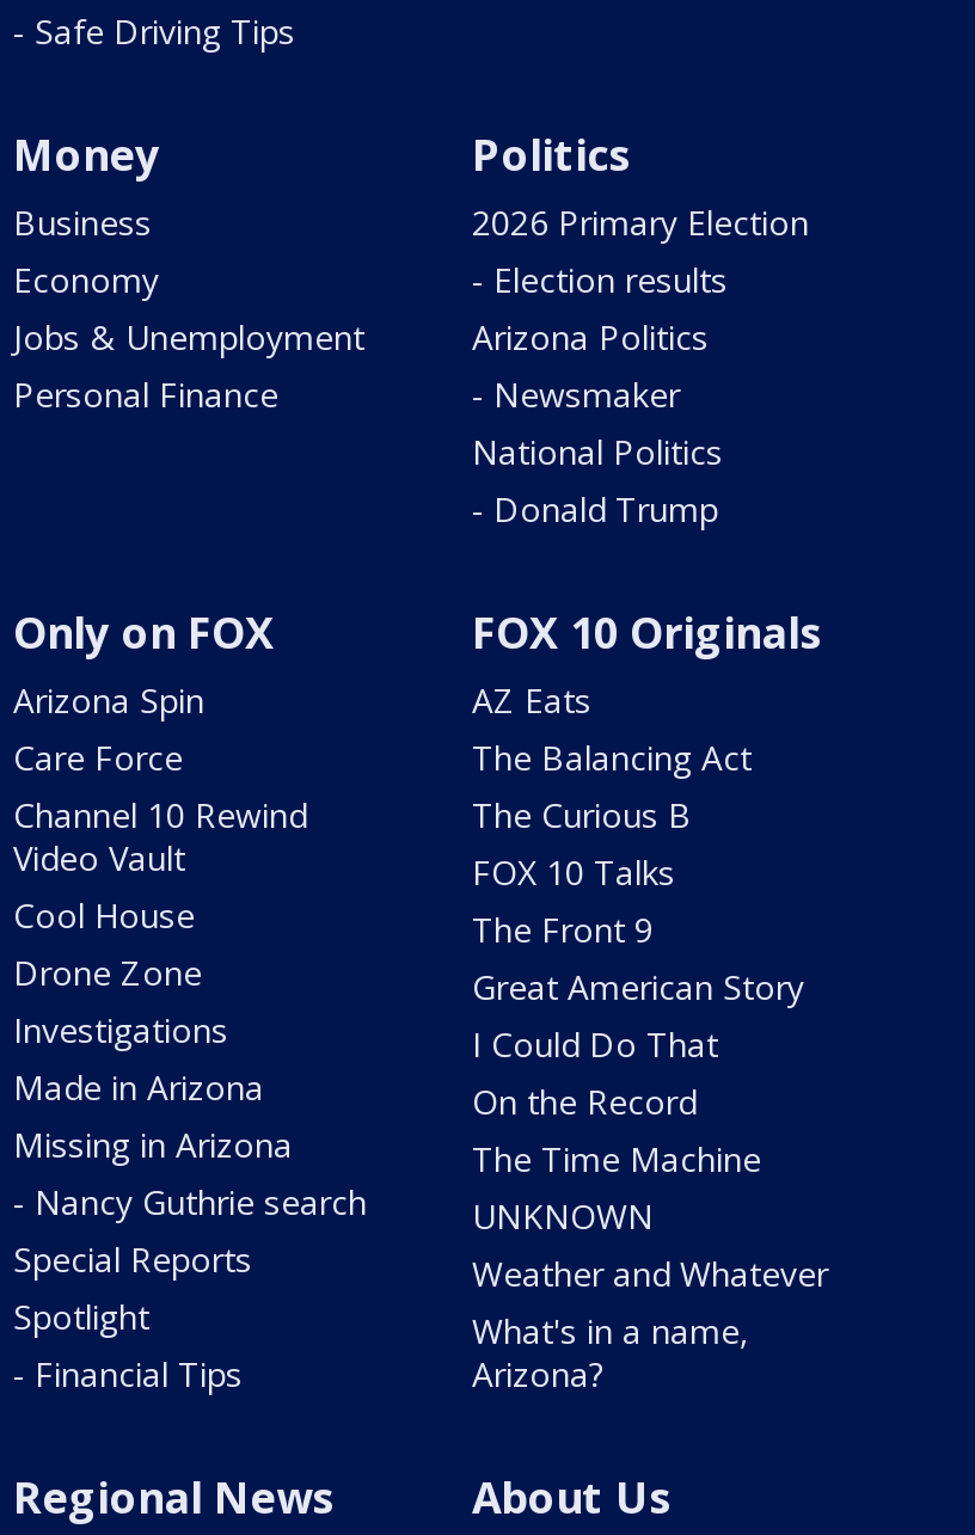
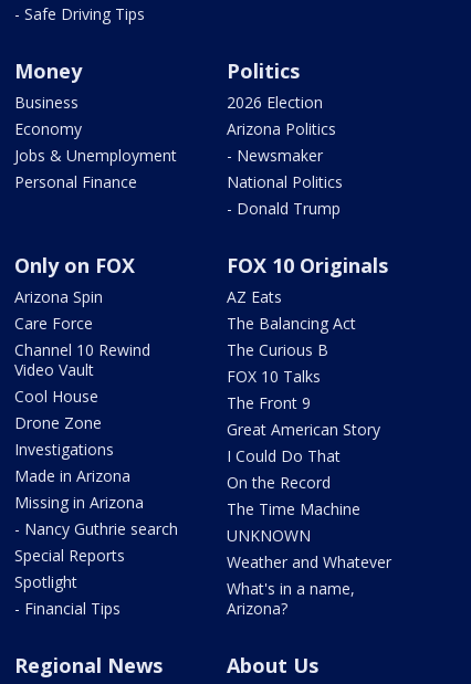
[472,198,809,301] 2026 Primary Election | - Election results -> [227,92,323,113] 2026 Election

